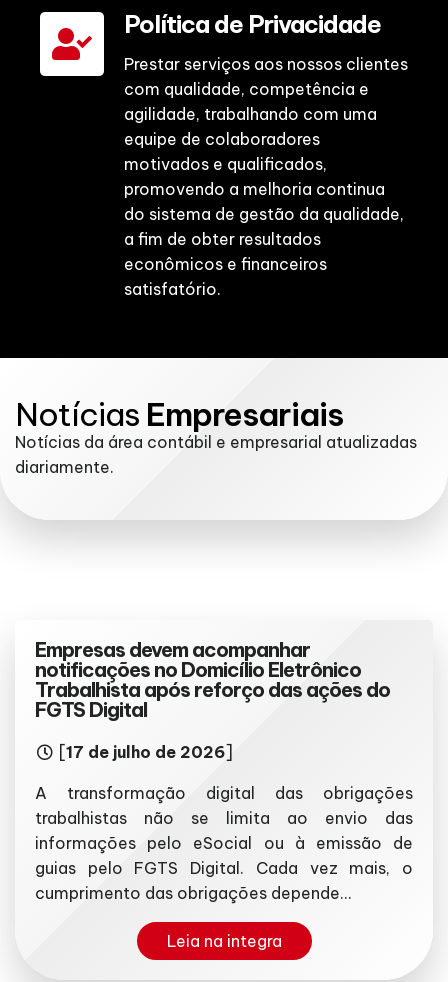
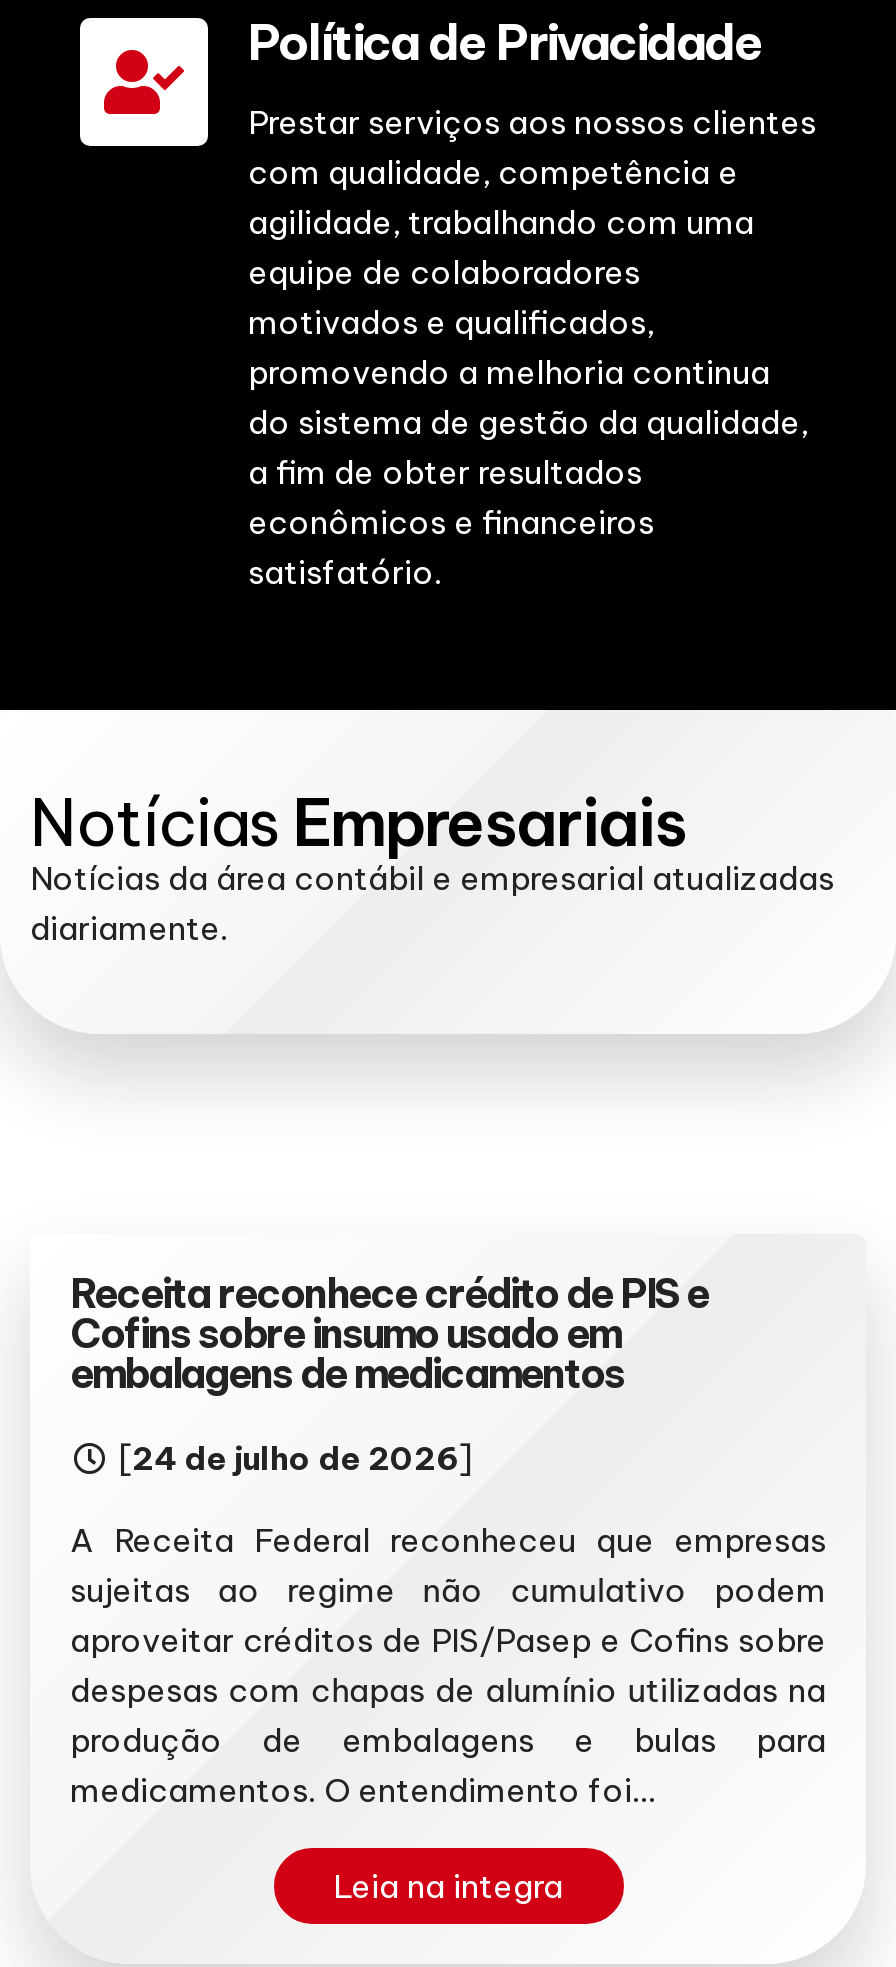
[35,637,390,722] Empresas devem acompanhar | notificações no Domicílio Eletrônico | Trabalhista após reforço das ações do | FGTS Digital -> [70,1268,708,1398] Receita reconhece crédito de PIS e | Cofins sobre insumo usado em | embalagens de medicamentos
[55,742,233,762] [17 de julho de 2026] -> [110,1438,474,1478] [24 de julho de 2026]
[35,783,413,903] A transformação digital das obrigações | trabalhistas não se limita ao envio das | informações pelo eSocial ou à emissão de | guias pelo FGTS Digital. Cada vez mais, o | cumprimento das obrigações depende... -> [70,1520,826,1810] A Receita Federal reconheceu que empresas | sujeitas ao regime não cumulativo podem | aproveitar créditos de PIS/Pasep e Cofins sobre | despesas com chapas de alumínio utilizadas na | produção de embalagens e bulas para | medicamentos. O entendimento foi...

